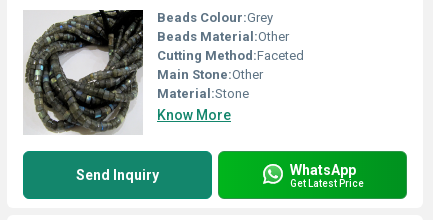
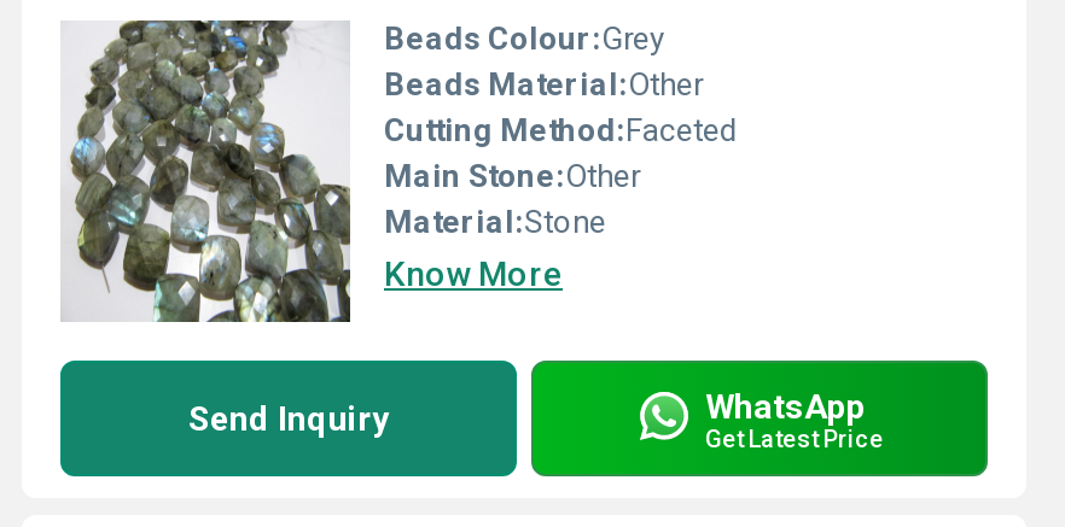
[24,9,144,135] [image] -> [65,18,353,324] [image]

